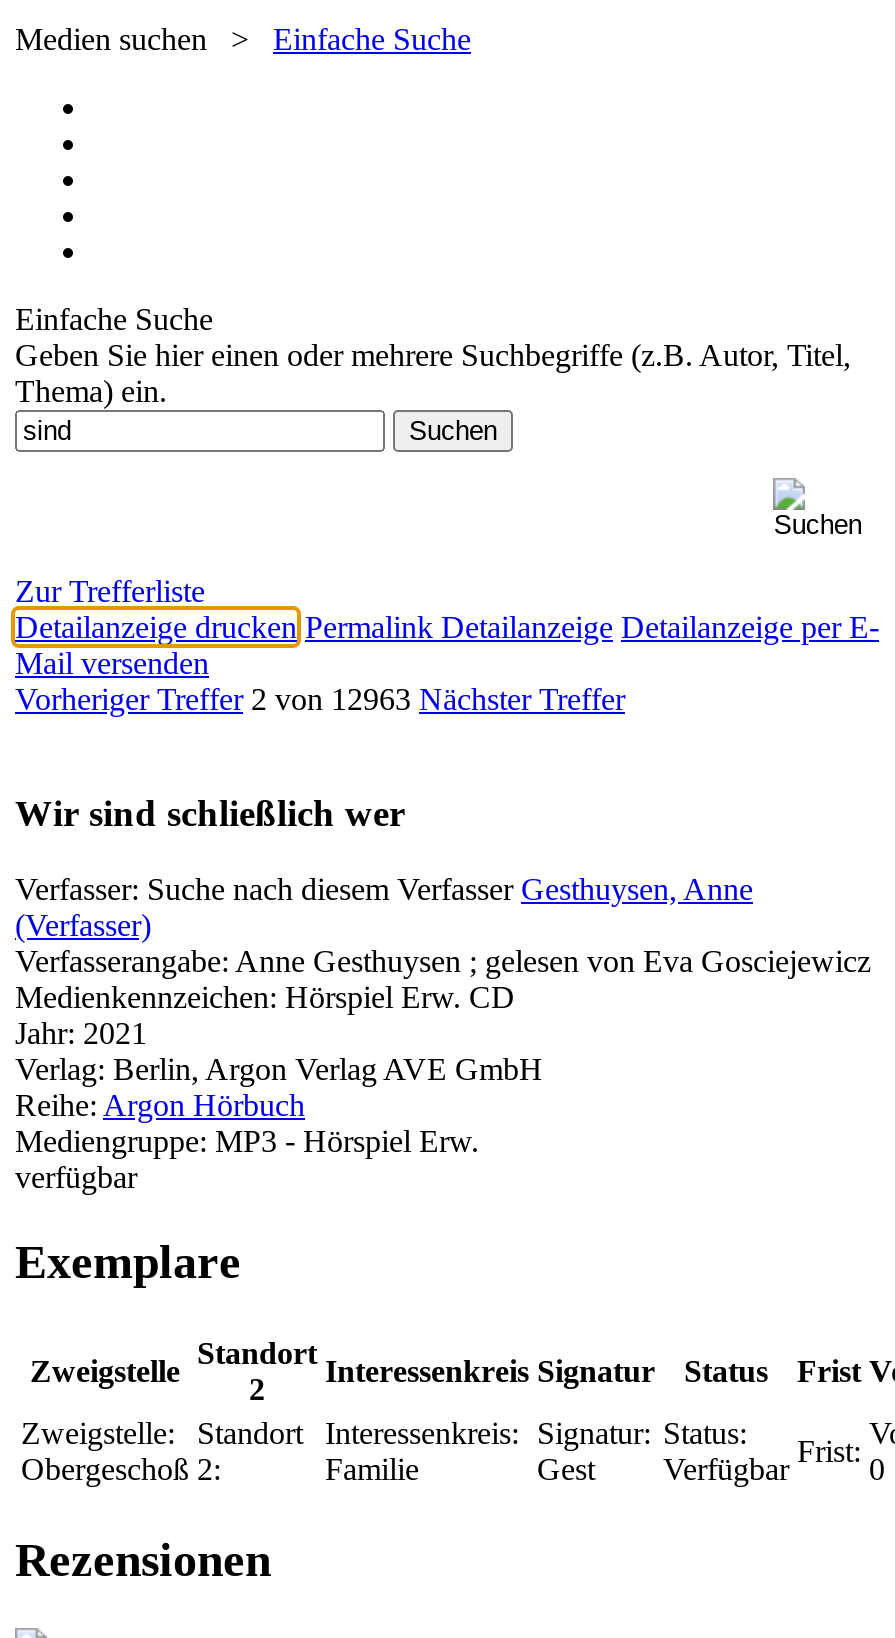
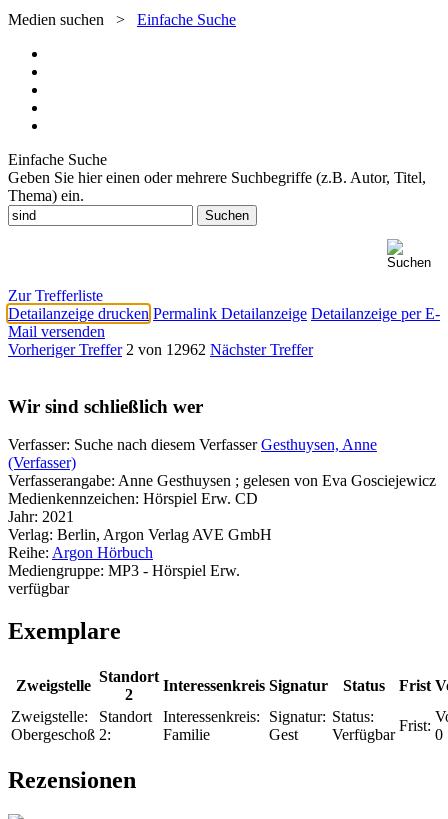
[15,682,625,716] Vorheriger Treffer 2 von 12963 Nächster Treffer -> [8,341,313,358] Vorheriger Treffer 2 von 12962 Nächster Treffer

